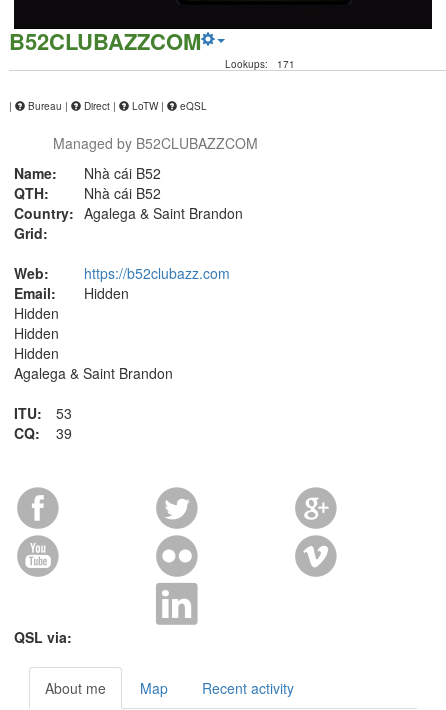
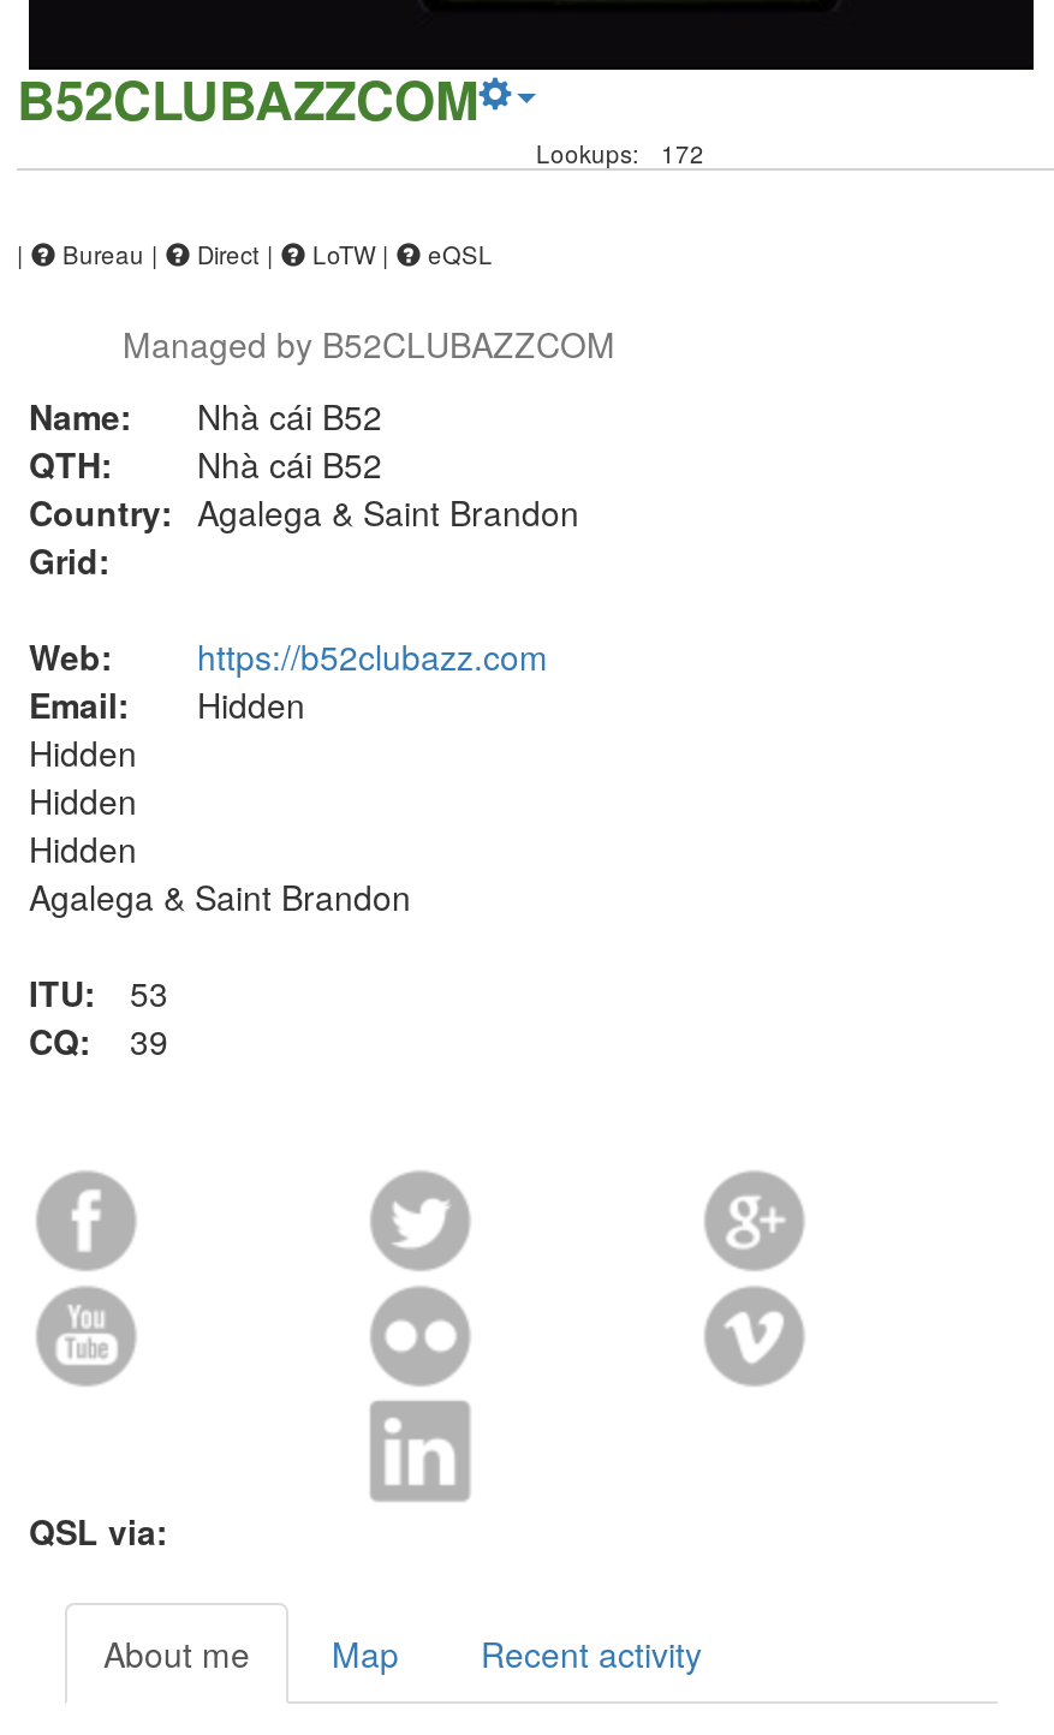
[225,57,295,71] Lookups: 171 -> [536,137,704,171] Lookups: 172

